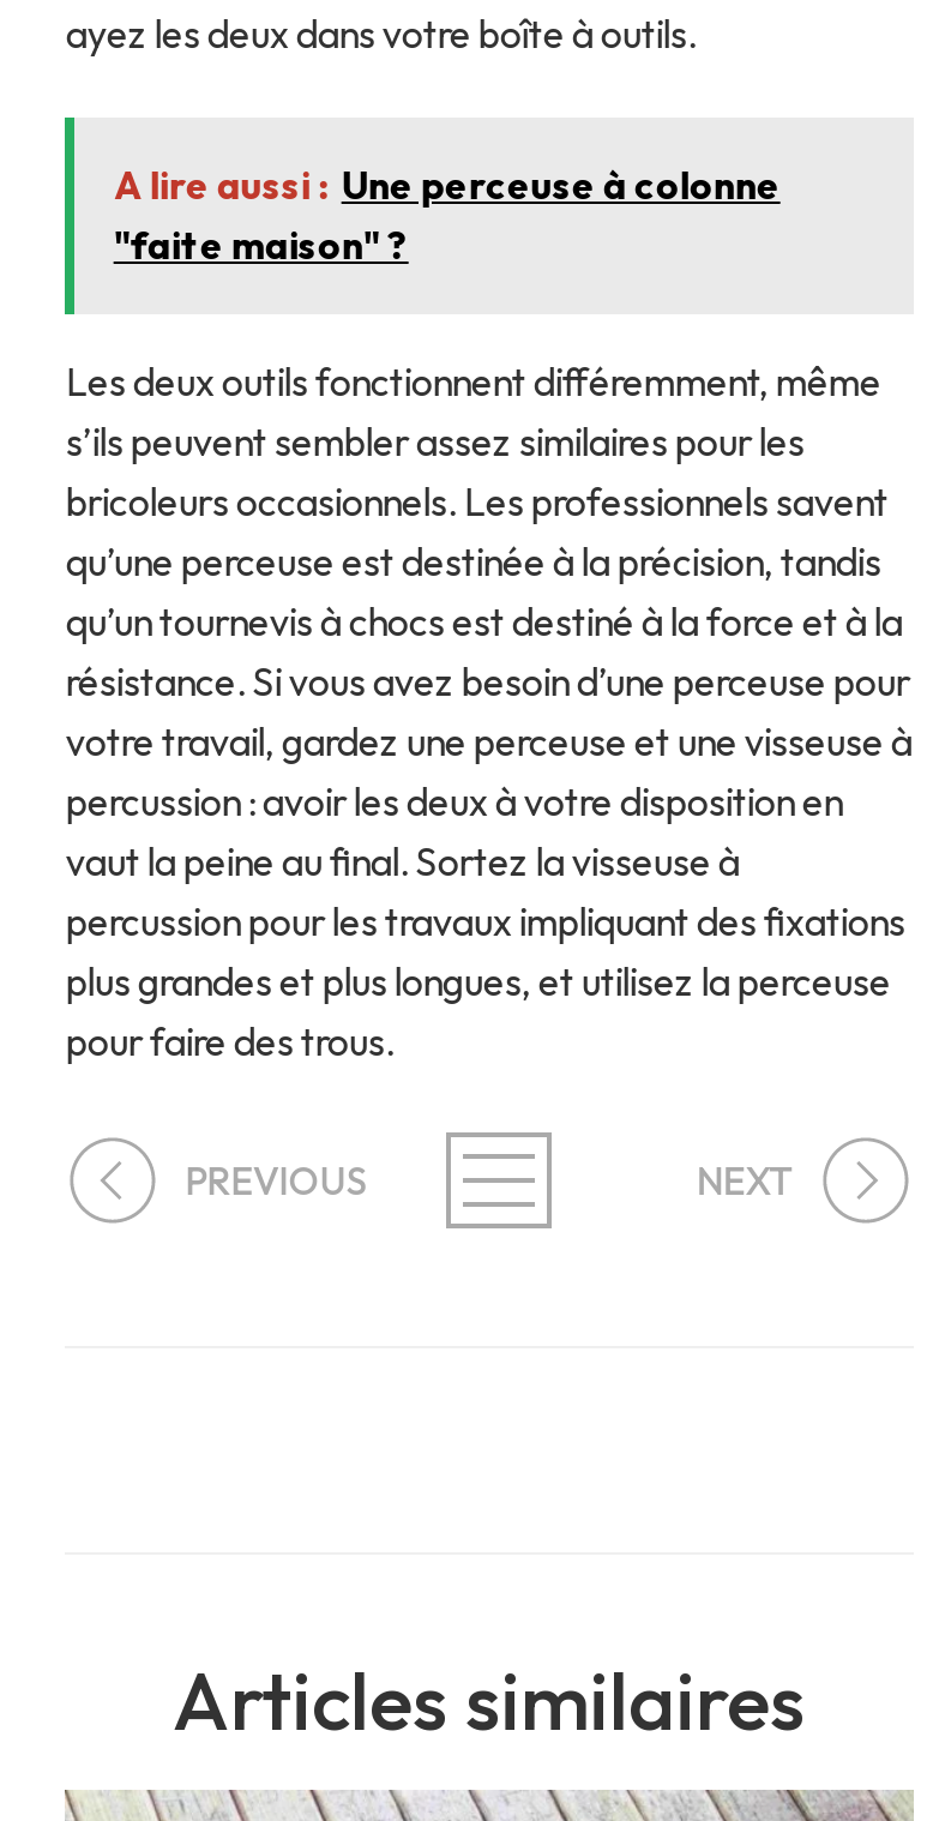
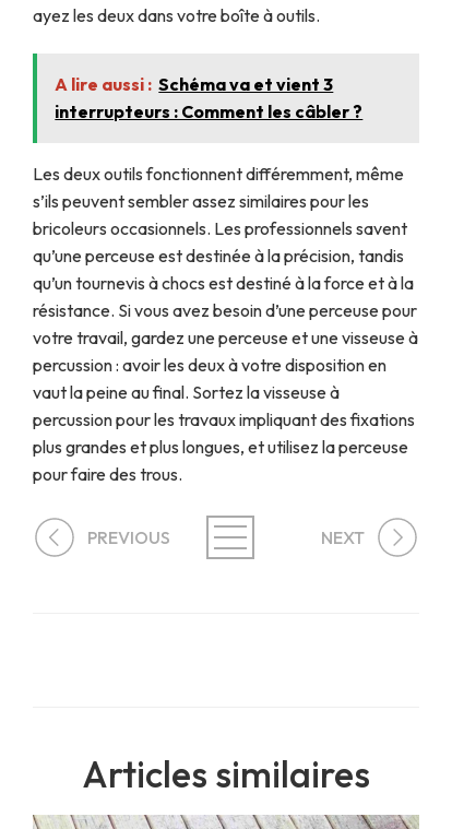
[113,160,780,268] A lire aussi : Une perceuse à colonne | "faite maison" ? -> [55,73,363,122] A lire aussi : Schéma va et vient 3 | interrupteurs : Comment les câbler ?

